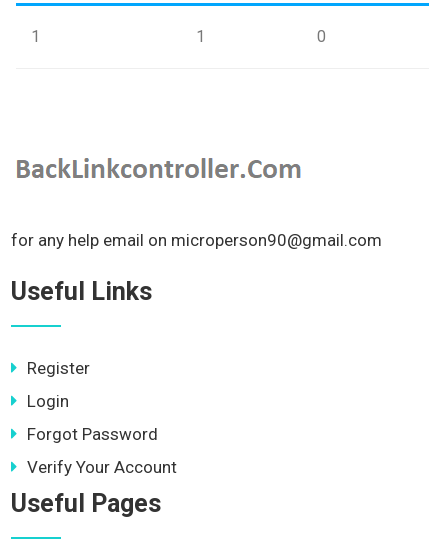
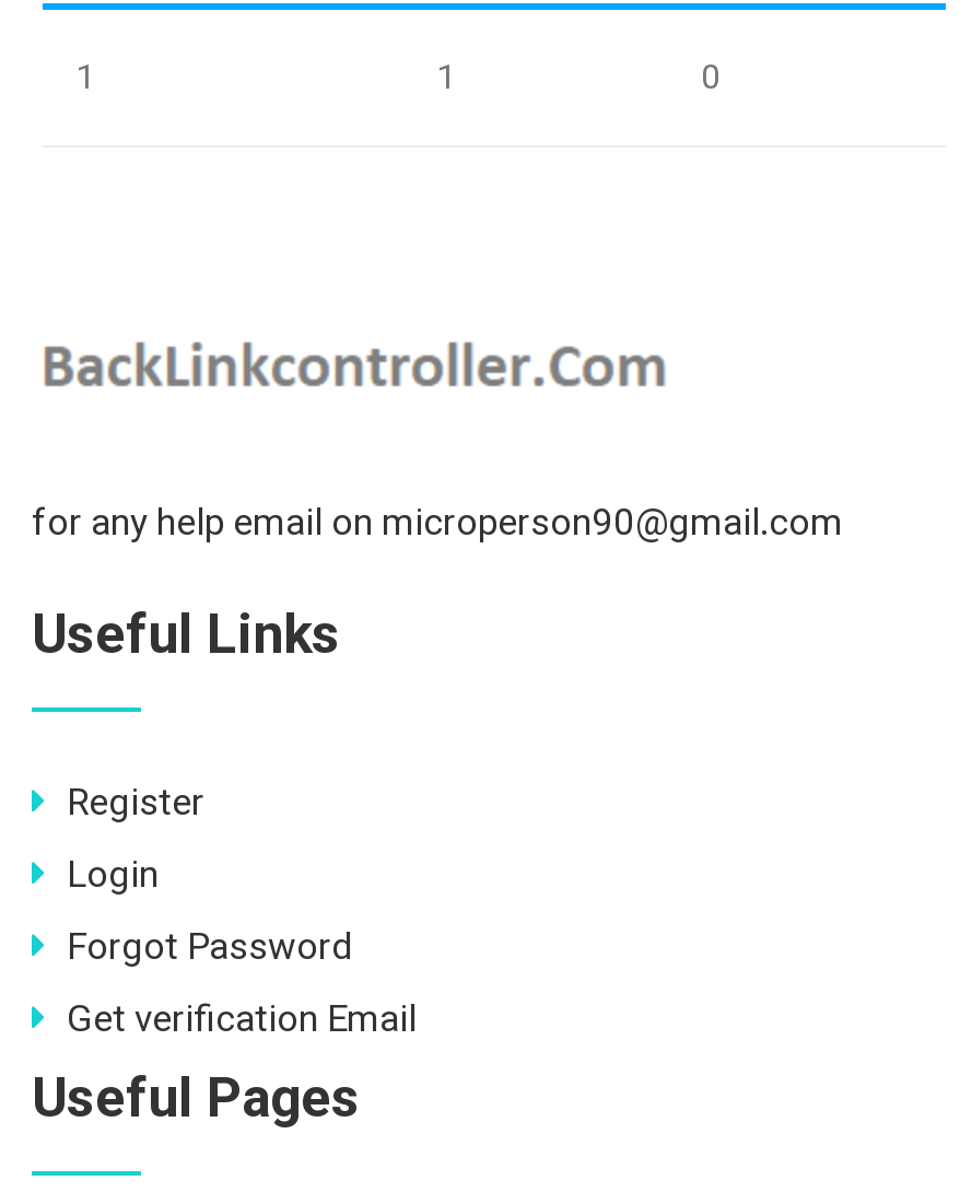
[27,457,177,477] Verify Your Account -> [67,996,417,1040] Get verification Email

